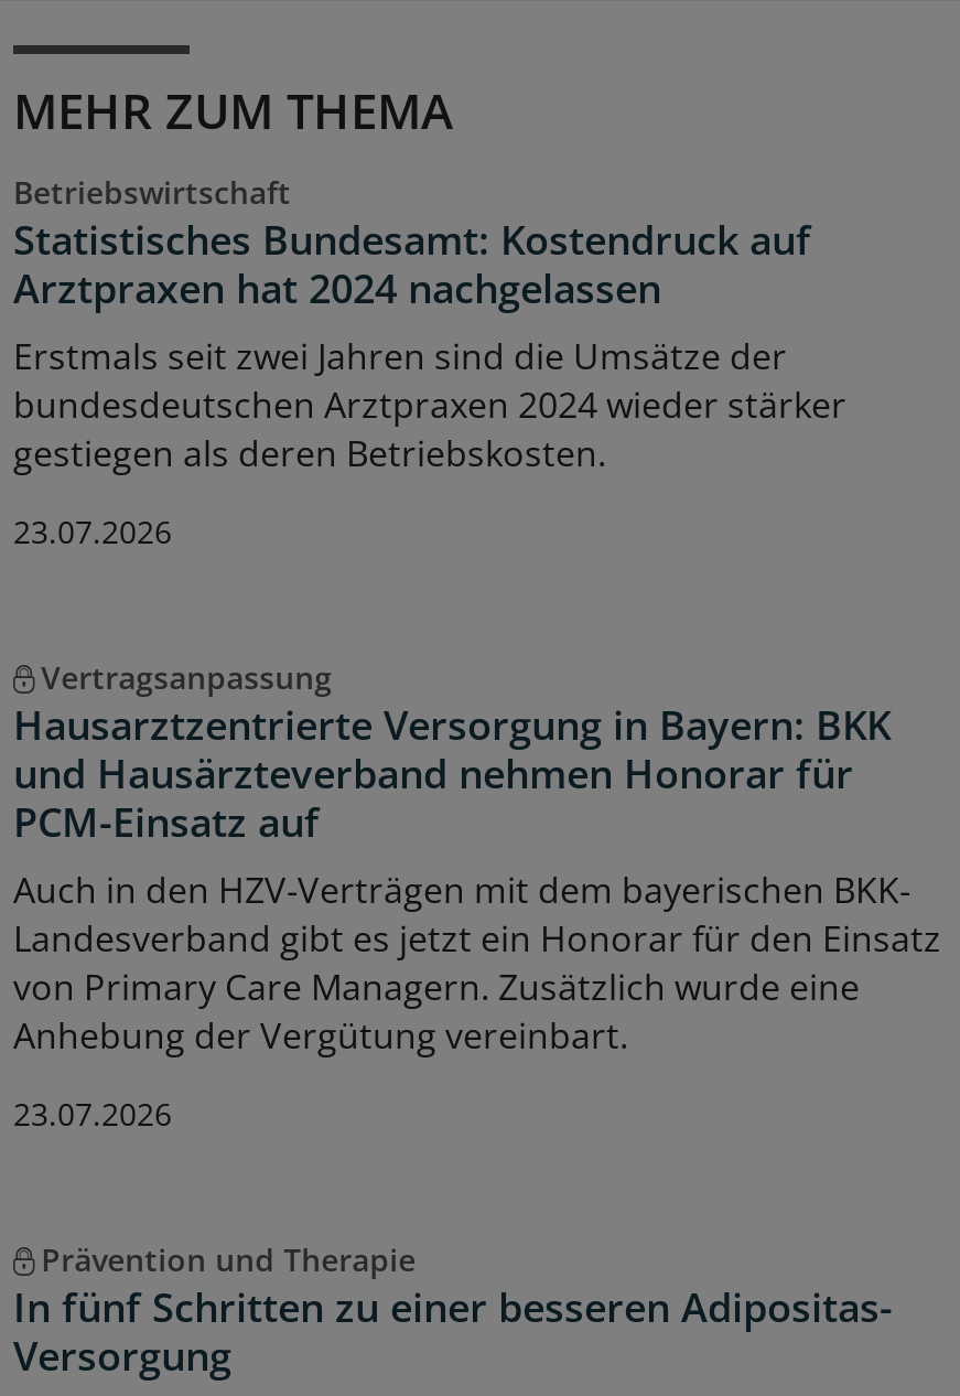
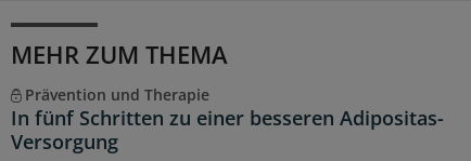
[13,172,941,1136] Betriebswirtschaft | Statistisches Bundesamt: Kostendruck auf | Arztpraxen hat 2024 nachgelassen | Erstmals seit zwei Jahren sind die Umsätze der | bundesdeutschen Arztpraxen 2024 wieder stärker | gestiegen als deren Betriebskosten. | 23.07.2026 | Vertragsanpassung | Hausarztzentrierte Versorgung in Bayern: BKK | und Hausärzteverband nehmen Honorar für | PCM-Einsatz auf | Auch in den HZV-Verträgen mit dem bayerischen BKK- | Landesverband gibt es jetzt ein Honorar für den Einsatz | von Primary Care Managern. Zusätzlich wurde eine | Anhebung der Vergütung vereinbart. | 23.07.2026 -> none

